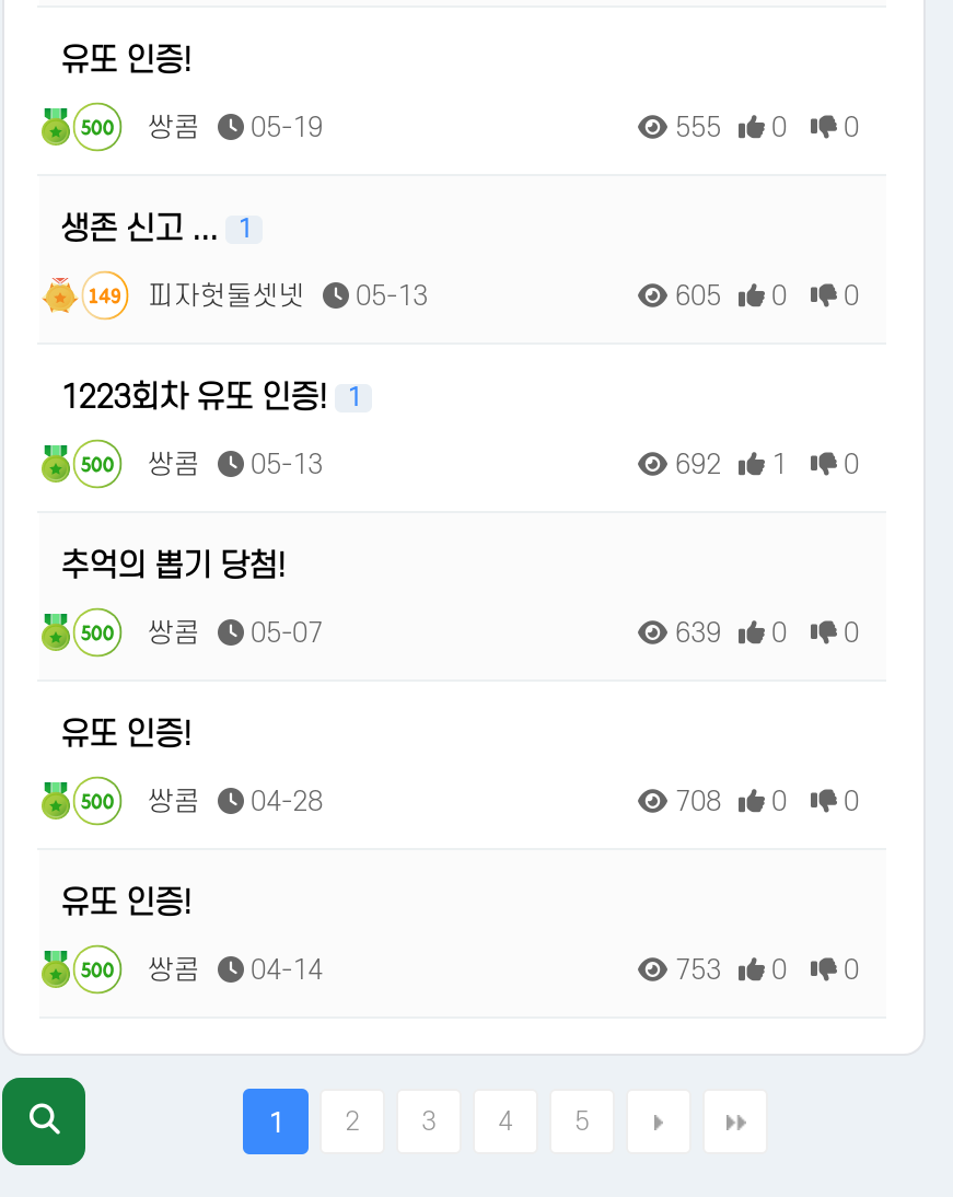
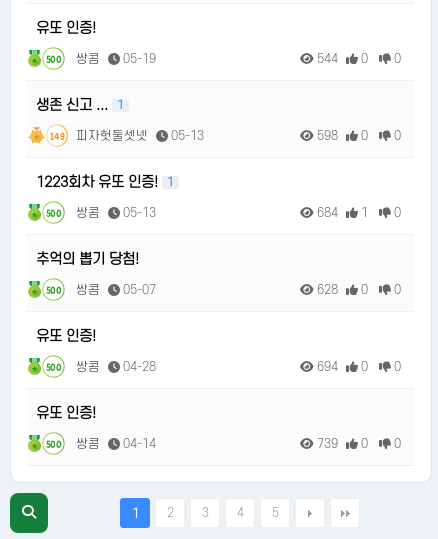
[668,112,859,142] 555 0 0 -> [314,51,401,65] 544 0 0
[668,280,859,311] 605 0 0 -> [314,128,401,142] 598 0 0
[668,449,859,479] 692 1 0 -> [314,205,401,219] 684 1 0
[668,617,859,648] 639 0 0 -> [314,282,401,296] 628 0 0
[668,786,859,816] 708 0 0 -> [314,359,401,373] 694 0 0
[668,954,859,985] 753 0 0 -> [314,436,401,450] 739 0 0

